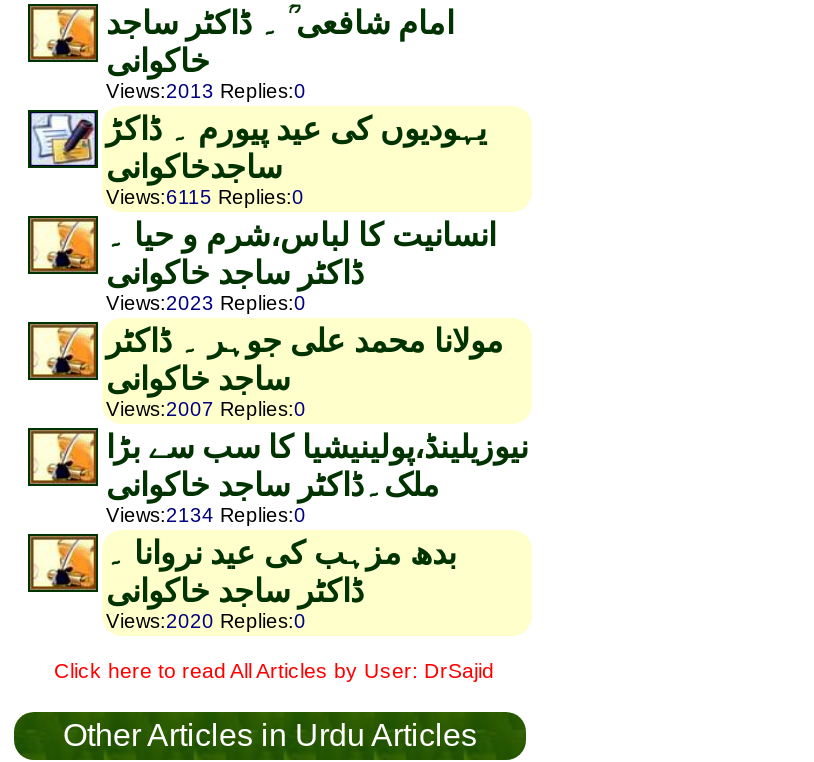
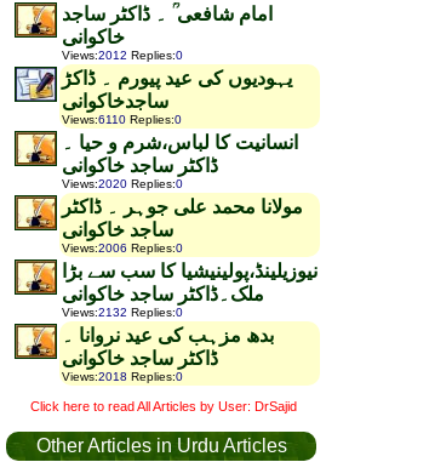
[106,80,306,102] Views:2013 Replies:0 -> [62,49,183,62] Views:2012 Replies:0
[106,186,304,208] Views:6115 Replies:0 -> [62,113,182,126] Views:6110 Replies:0
[106,292,306,314] Views:2023 Replies:0 -> none
[106,398,306,420] Views:2007 Replies:0 -> [62,241,183,255] Views:2006 Replies:0
[106,504,306,526] Views:2134 Replies:0 -> [62,306,183,319] Views:2132 Replies:0
moved [106,610,306,632] -> [62,177,183,190]: Views:2020 Replies:0
none -> [62,370,183,383] Views:2018 Replies:0

